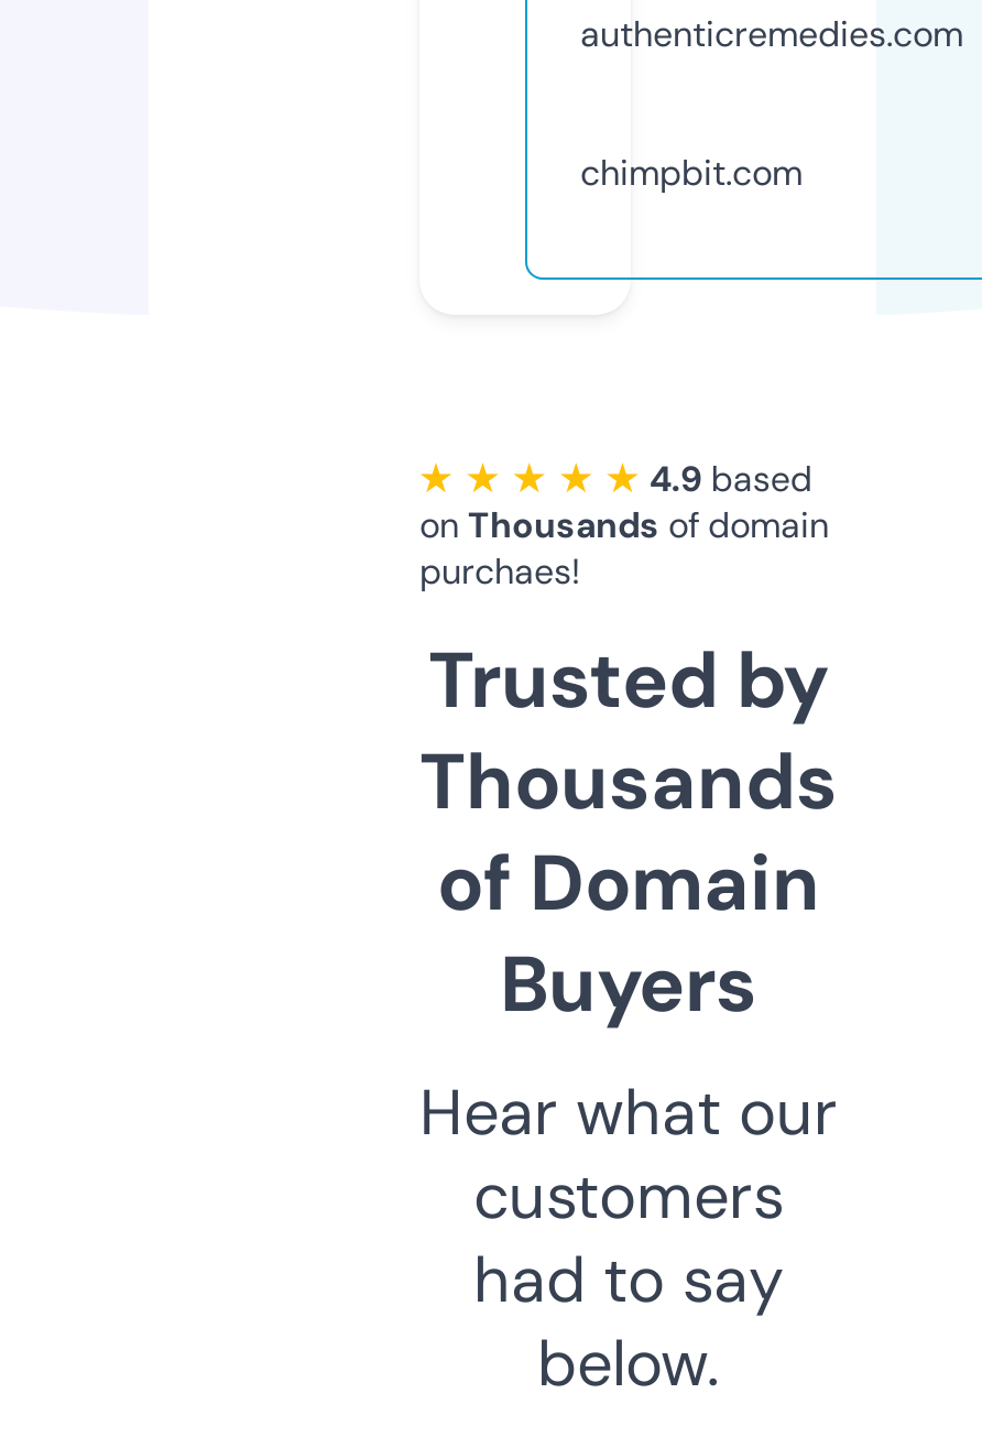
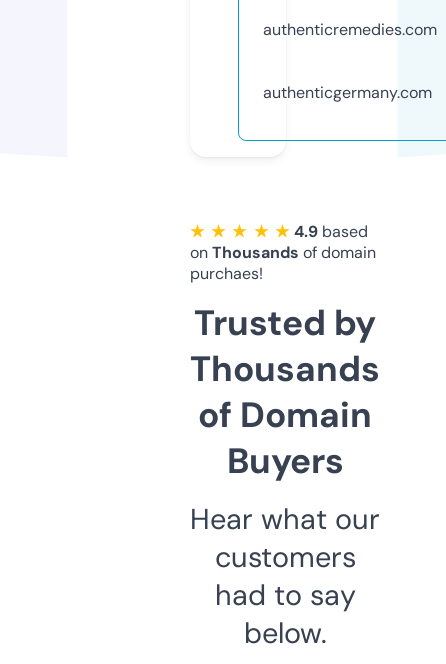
[580,149,803,196] chimpbit.com -> [263,82,432,103] authenticgermany.com

